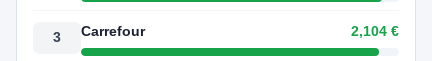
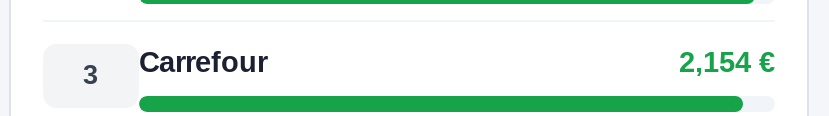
[351,23,399,39] 2,104 € -> [679,47,775,79] 2,154 €

